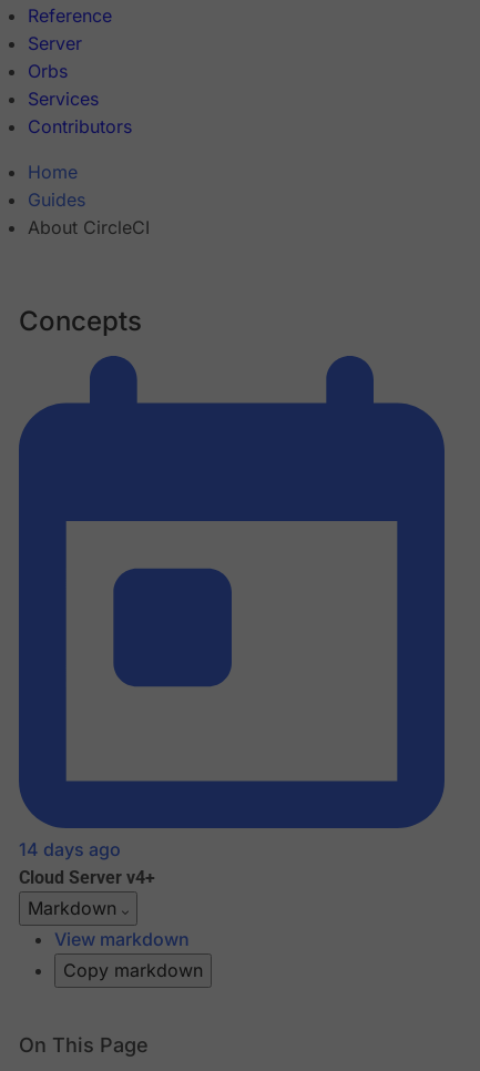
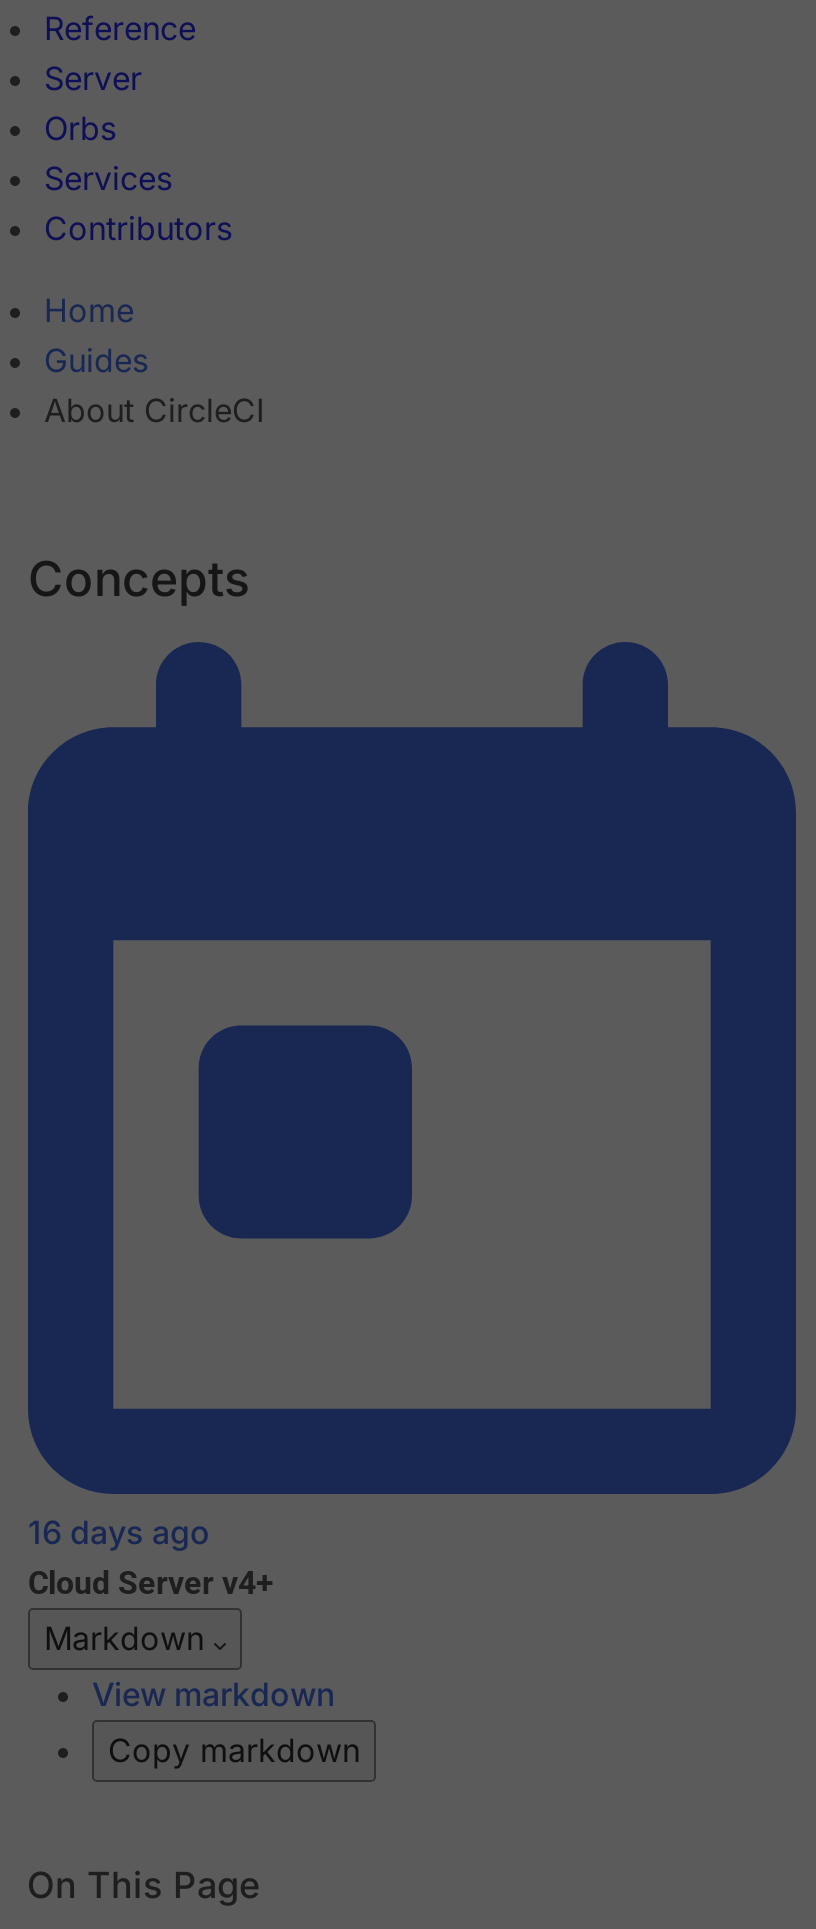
[19,839,121,861] 14 days ago -> [28,1513,210,1553] 16 days ago

